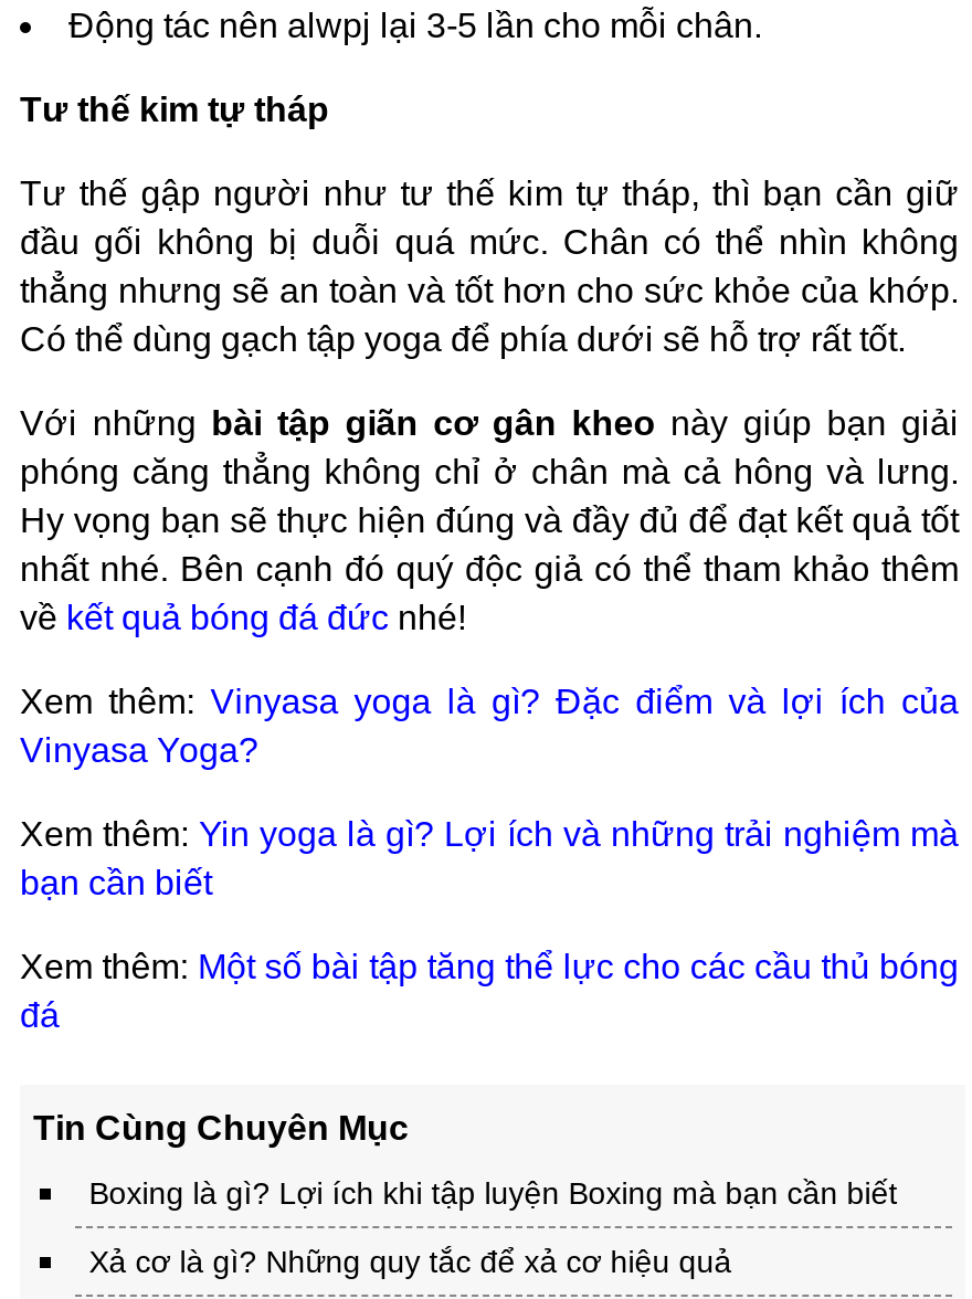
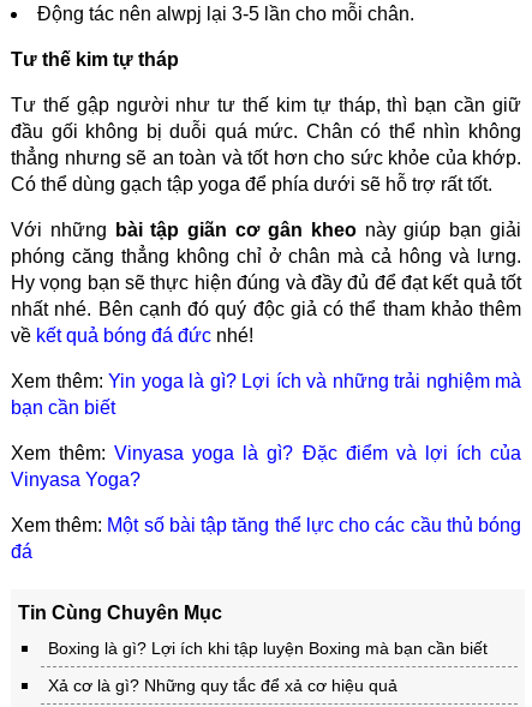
moved [20,682,959,768] -> [11,443,521,489]: Xem thêm: Vinyasa yoga là gì? Đặc điểm và lợi ích của | Vinyasa Yoga?
moved [20,815,959,901] -> [11,371,521,417]: Xem thêm: Yin yoga là gì? Lợi ích và những trải nghiệm mà | bạn cần biết

